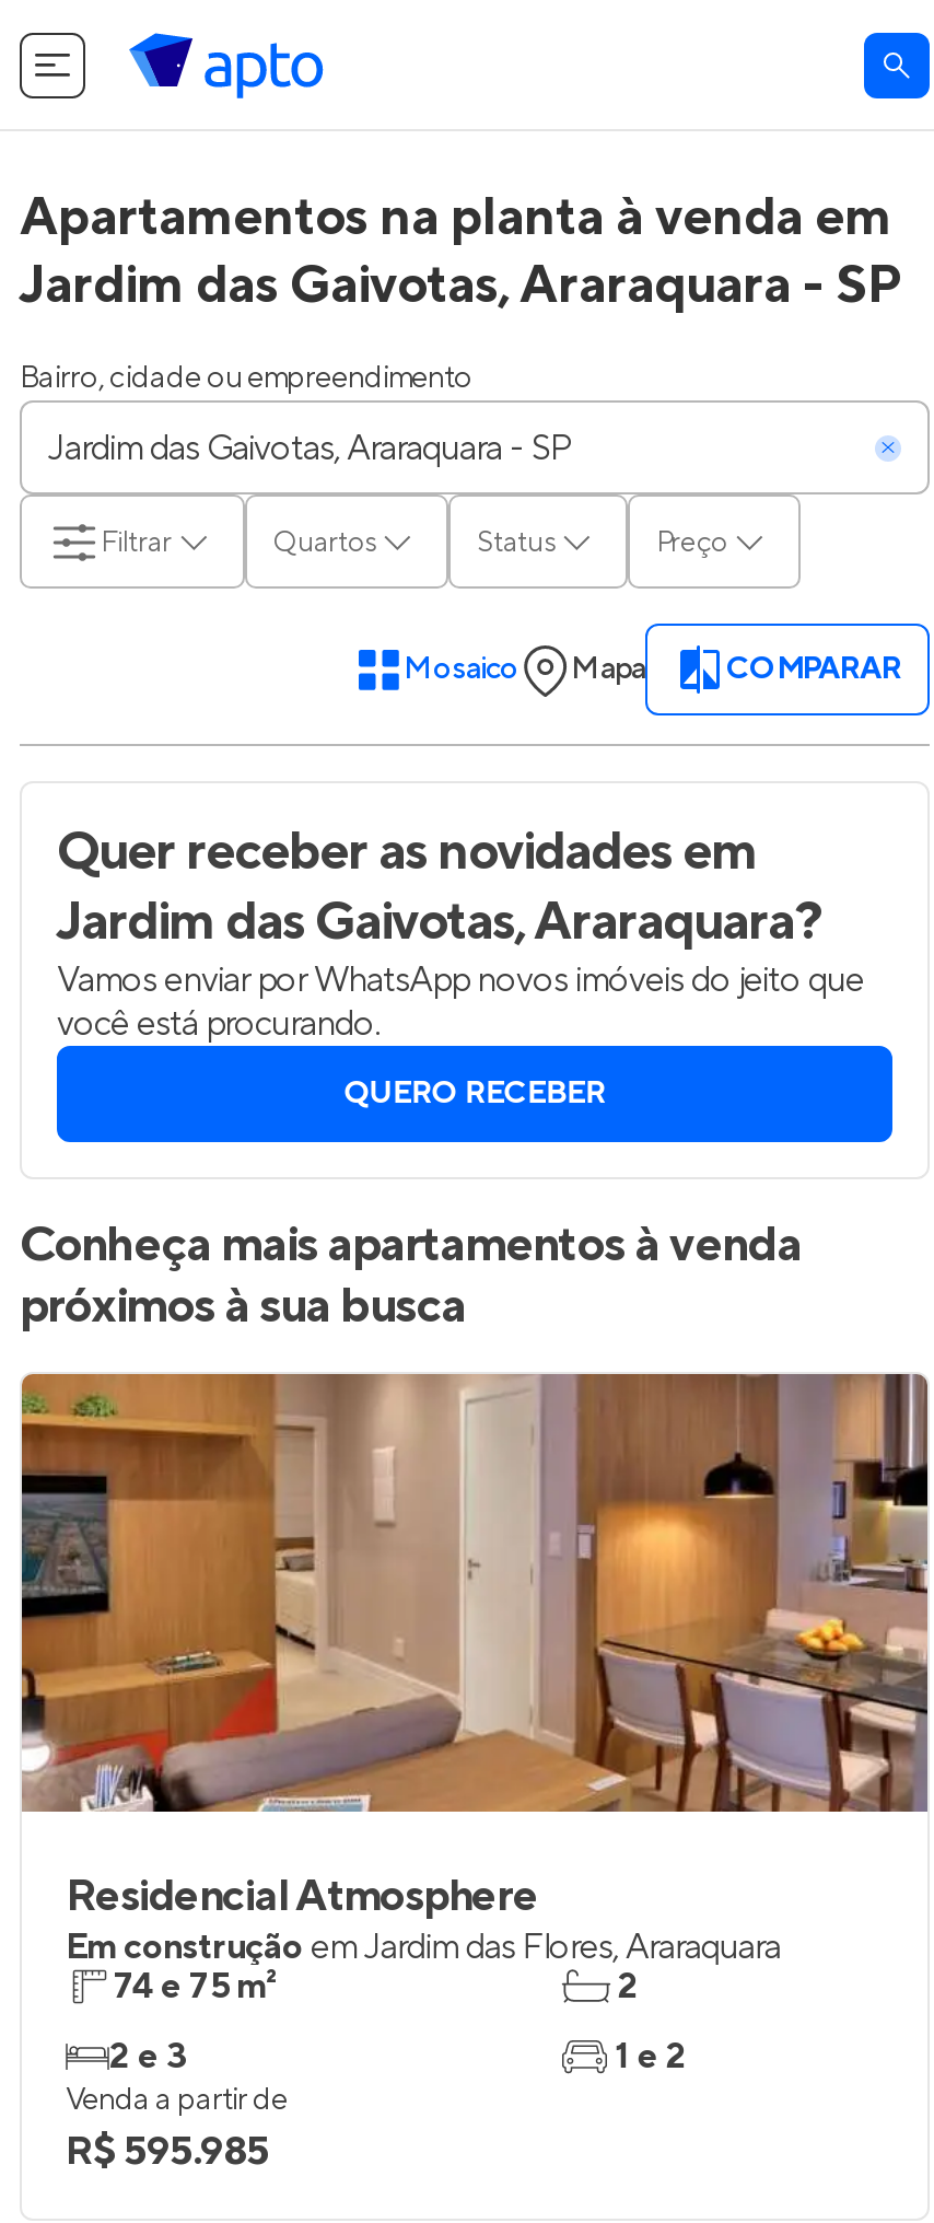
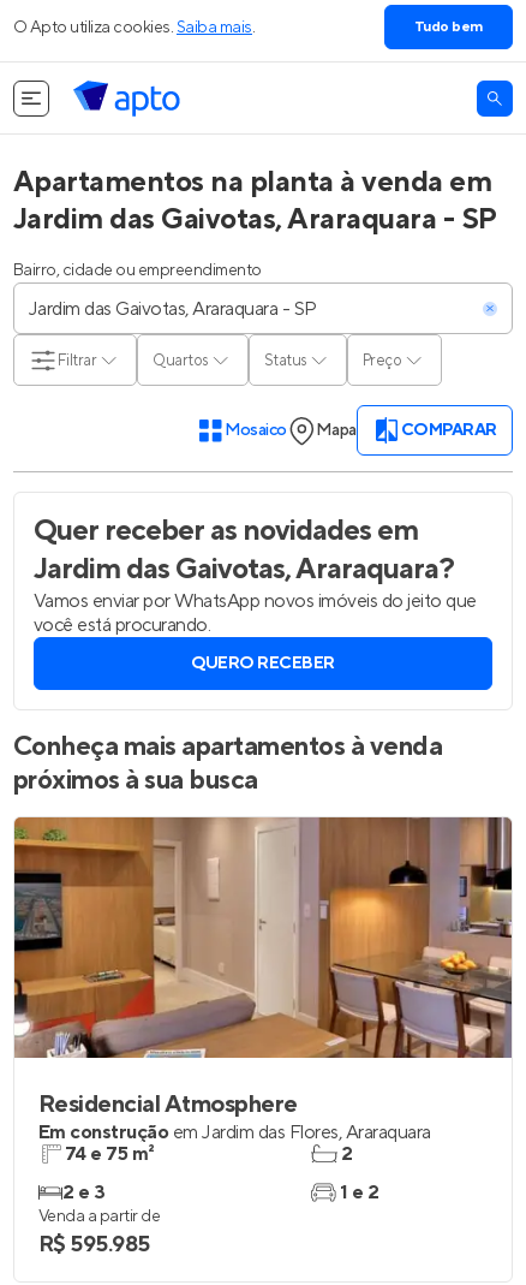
none -> [13,16,483,38] O Apto utiliza cookies. Saiba mais. | Tudo bem

